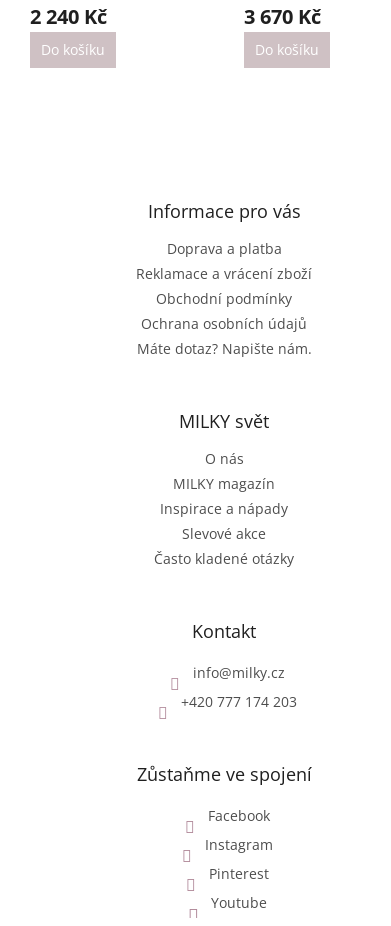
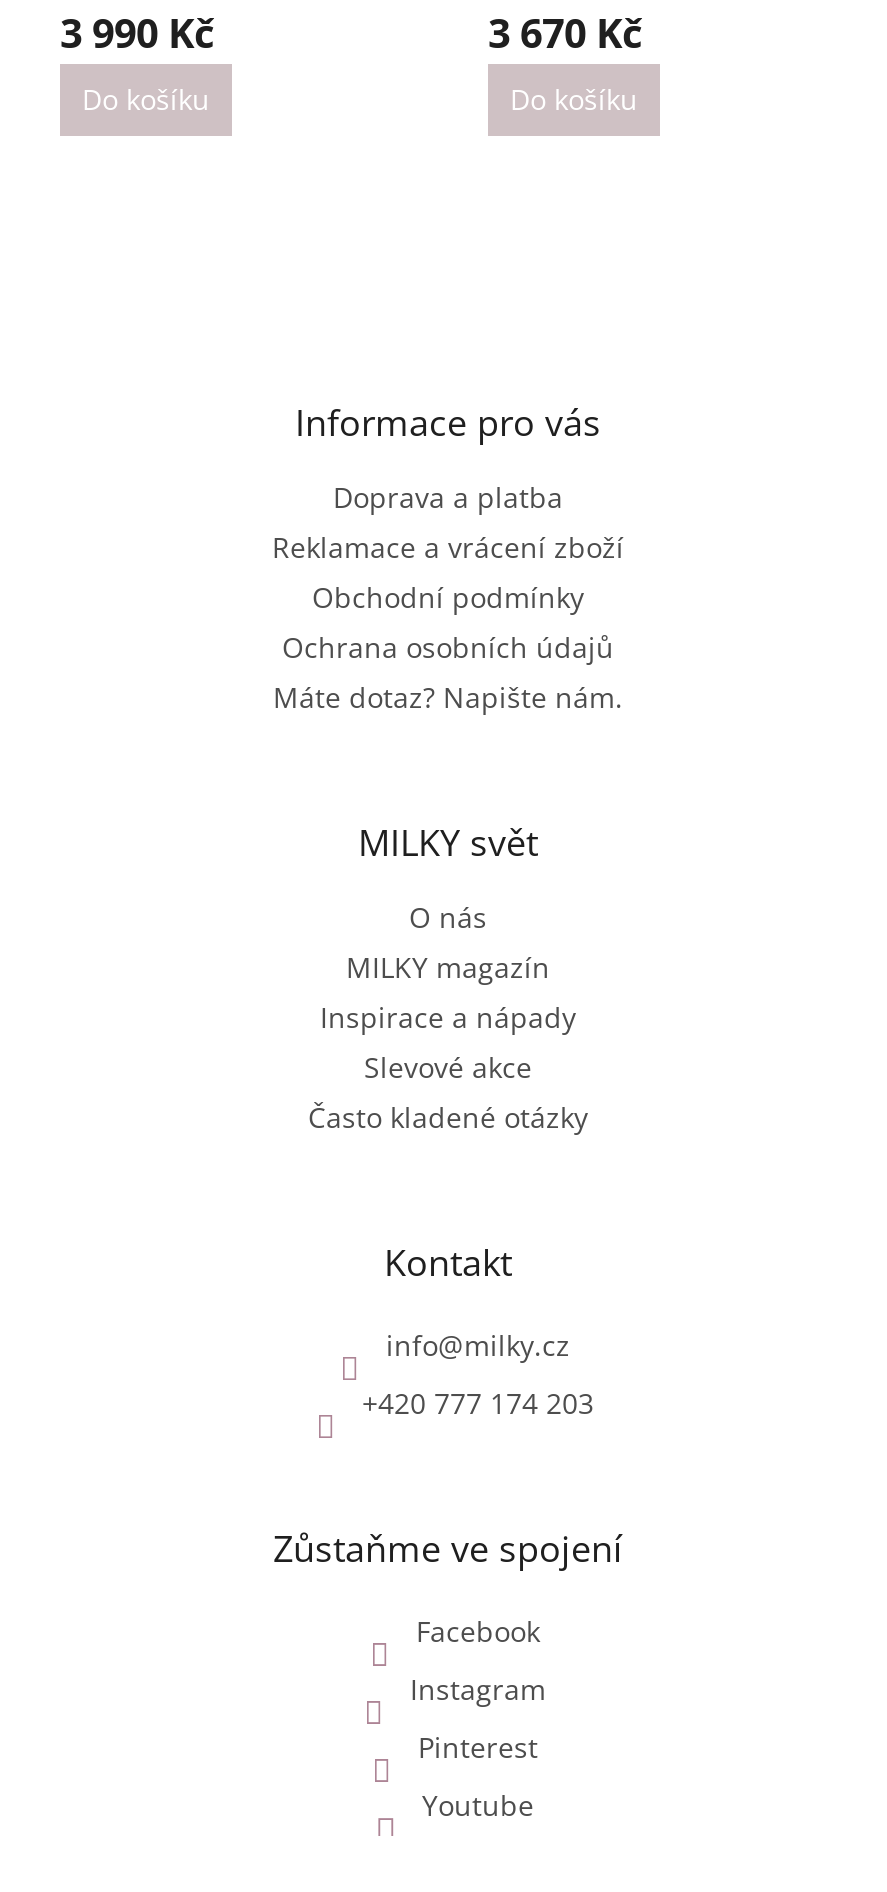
[30,3,107,30] 2 240 Kč -> [60,7,214,61] 3 990 Kč

